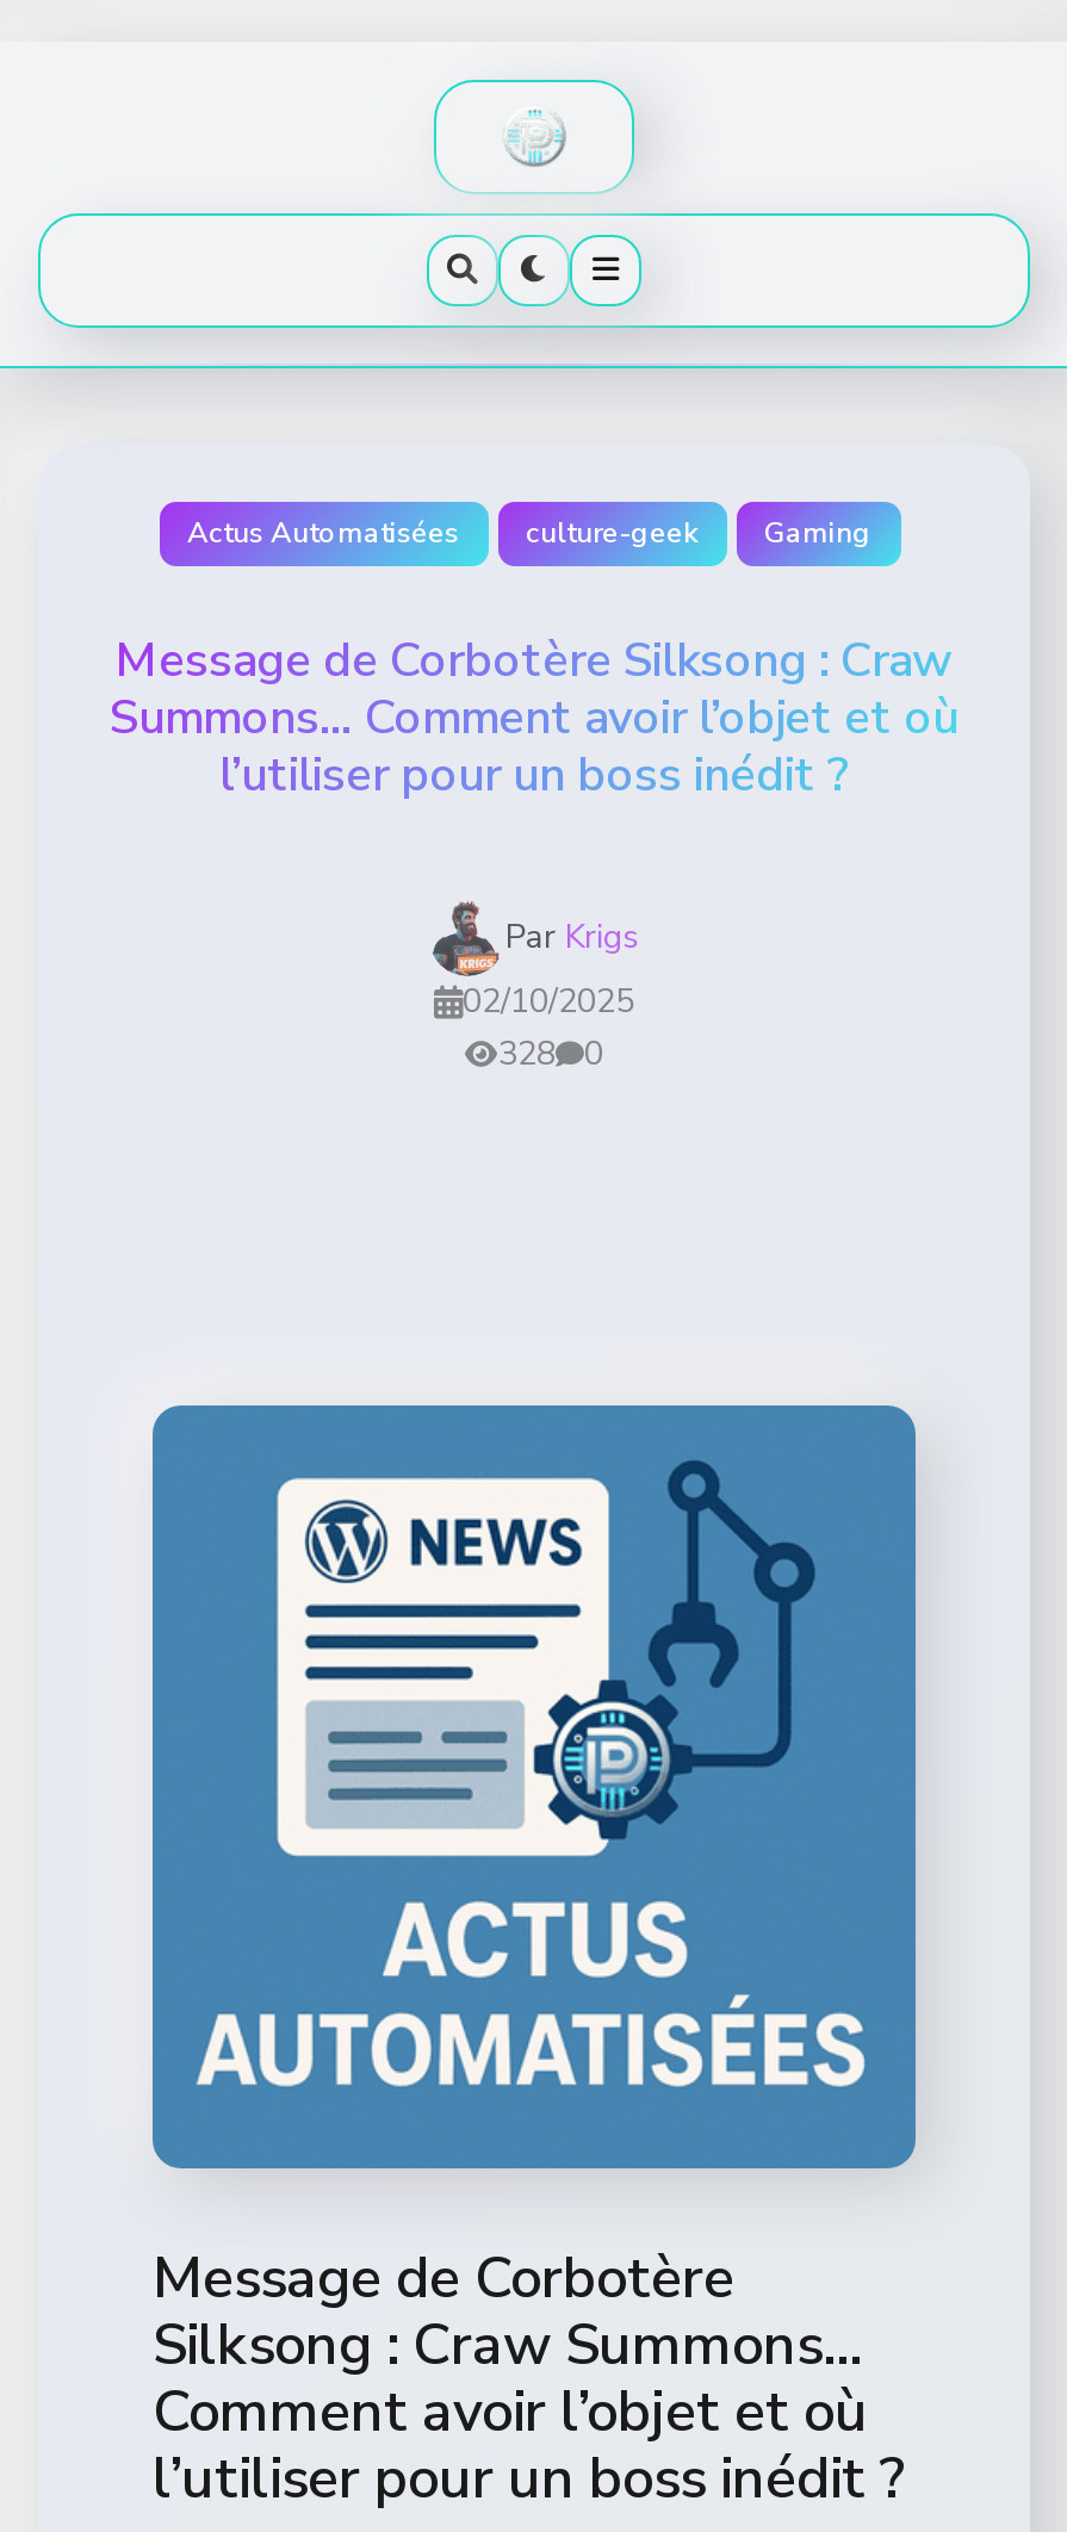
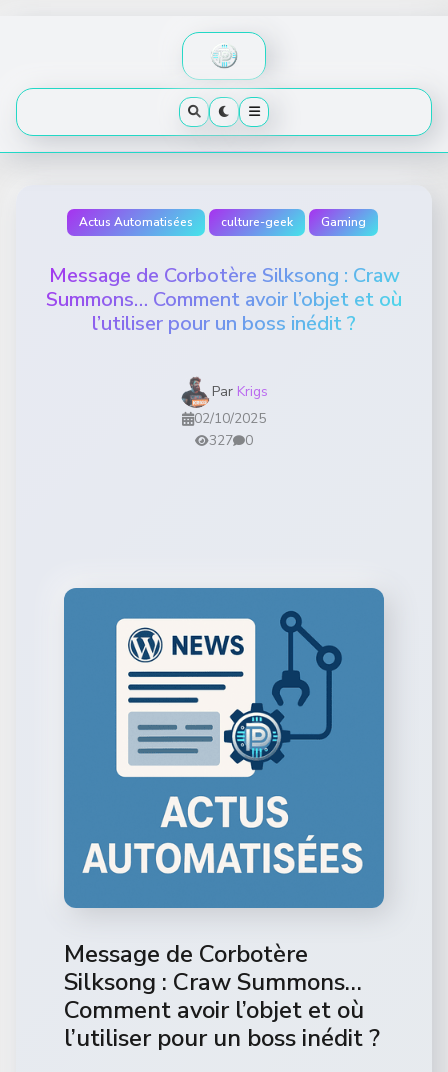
[498,1031,603,1076] 328 0 -> [209,431,253,450] 327 0

